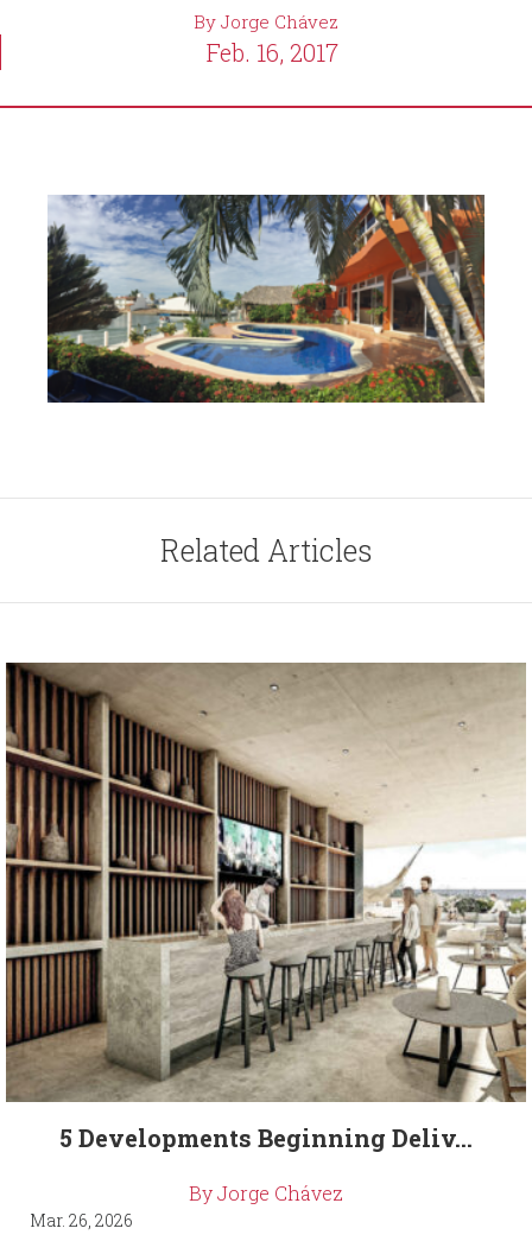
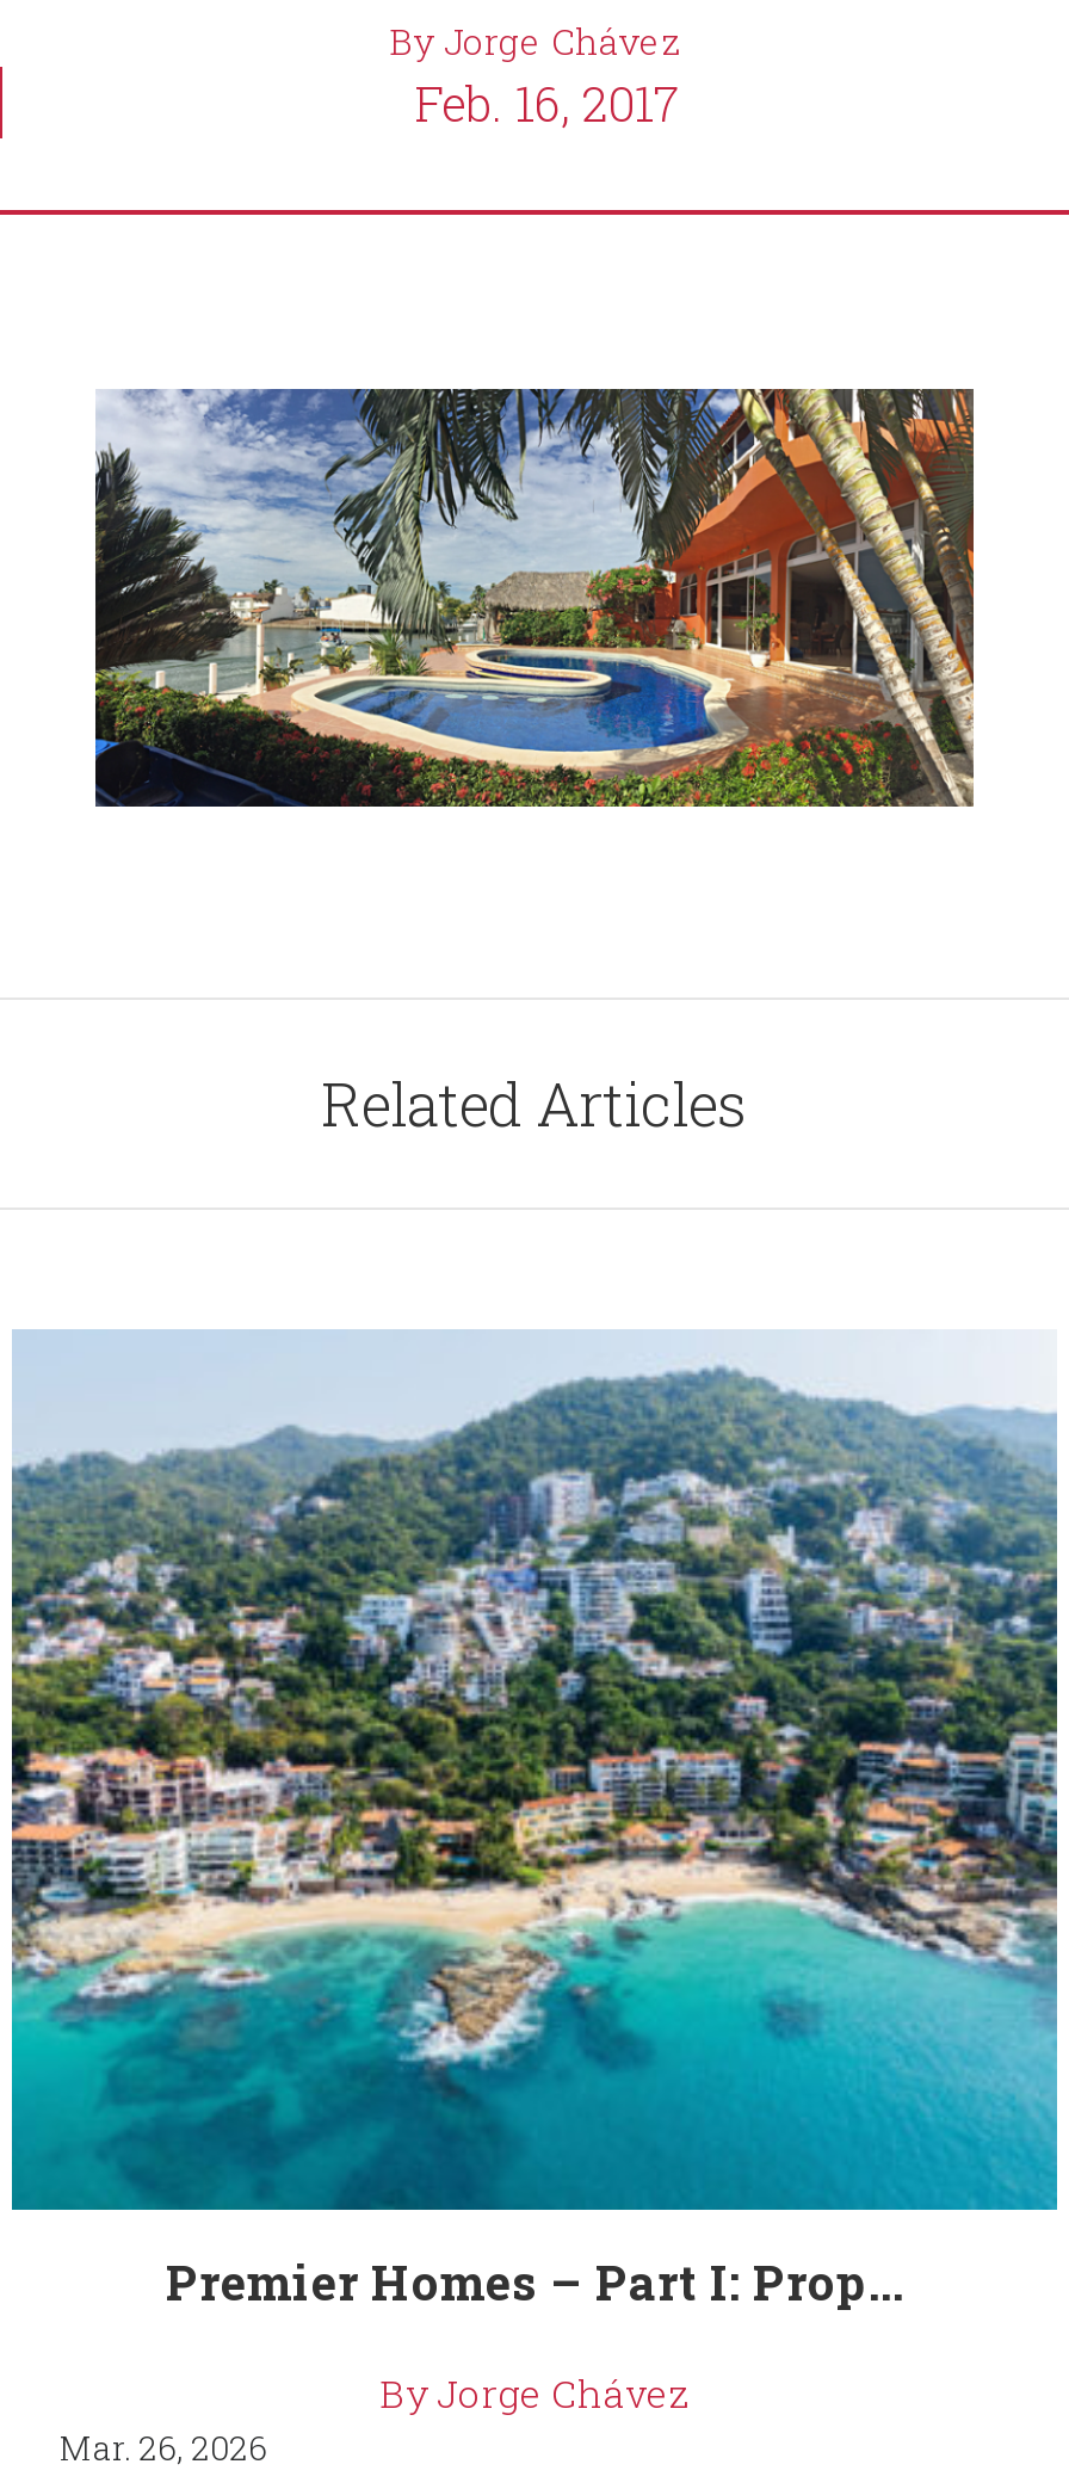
[5,661,527,1153] [image] | 5 Developments Beginning Deliv... -> [10,1329,1059,2313] [image] | Premier Homes – Part I: Prop...

